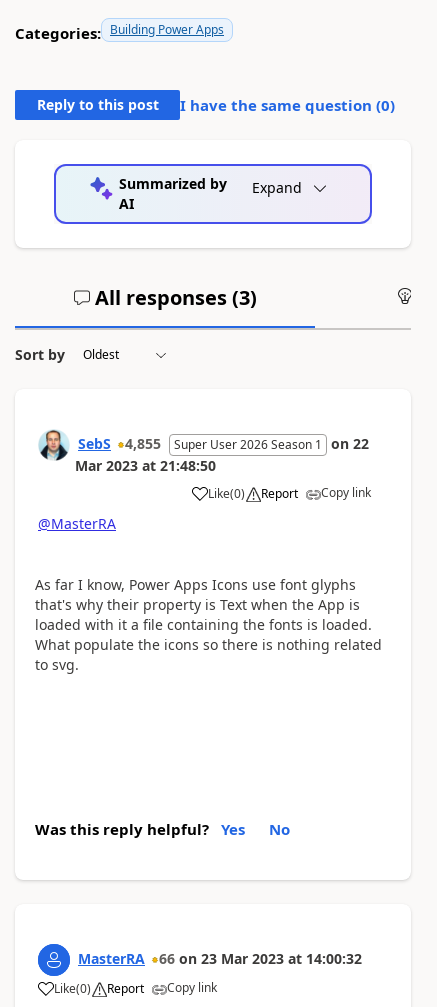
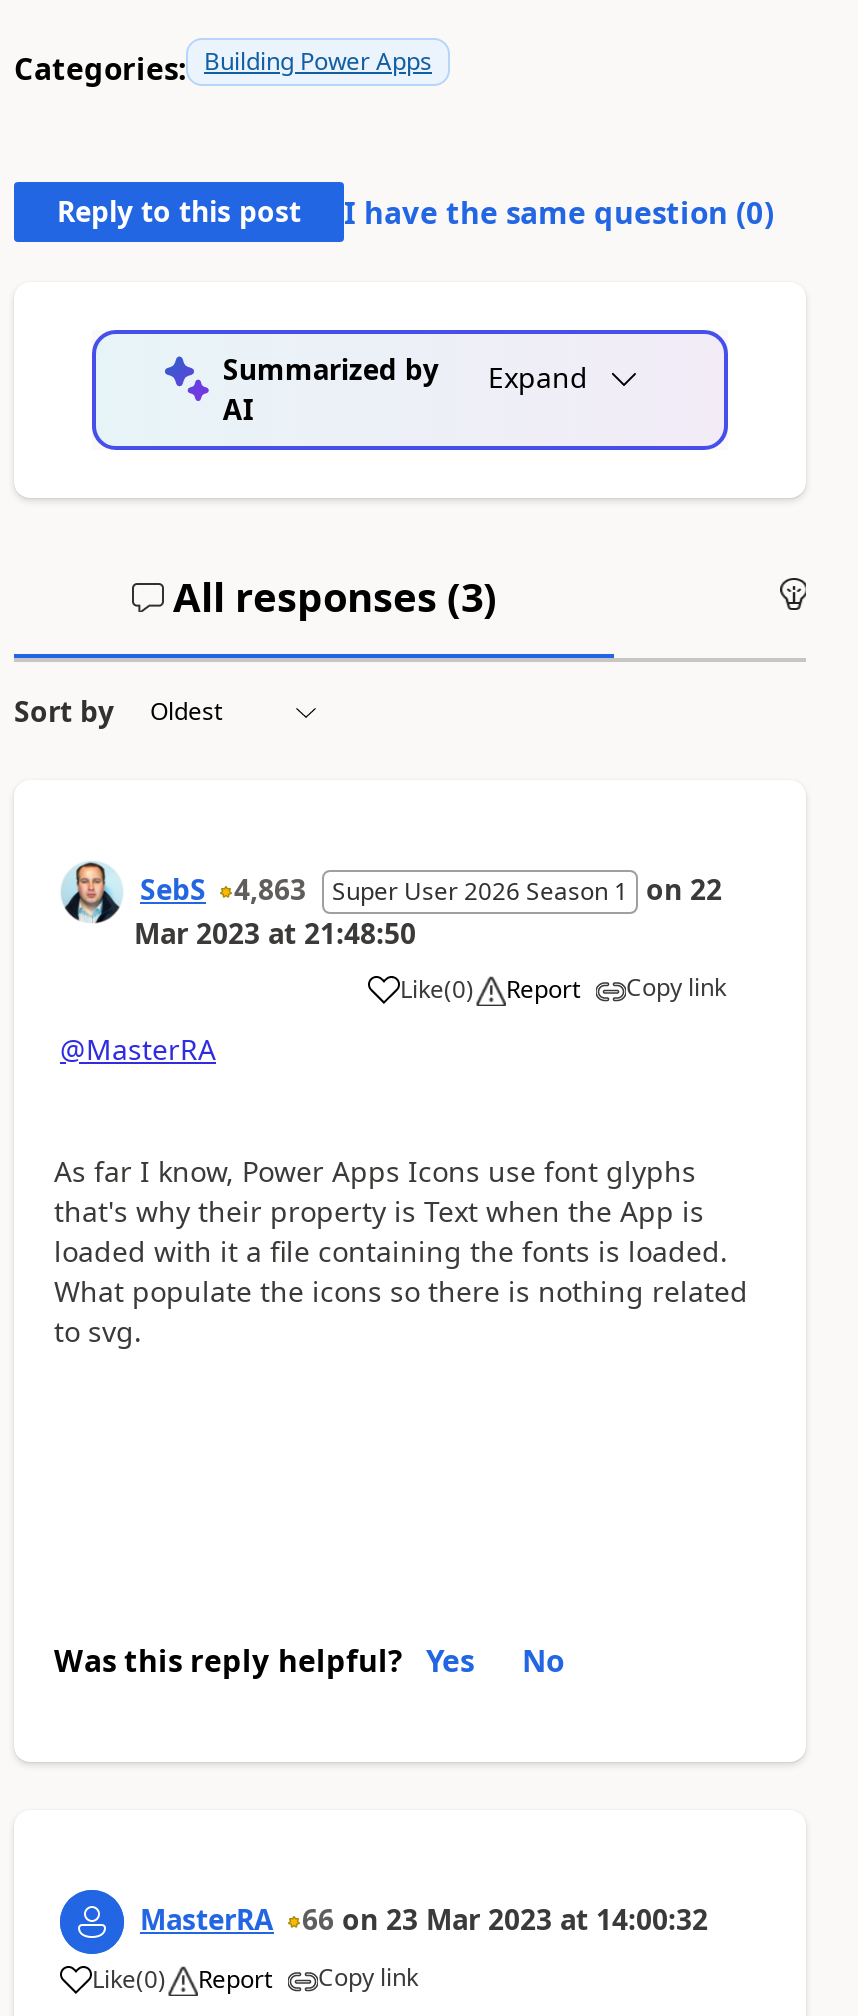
[78,433,369,452] SebS 4,855 Super User 2026 Season 1 on 22 -> [140,869,722,907] SebS 4,863 Super User 2026 Season 1 on 22

